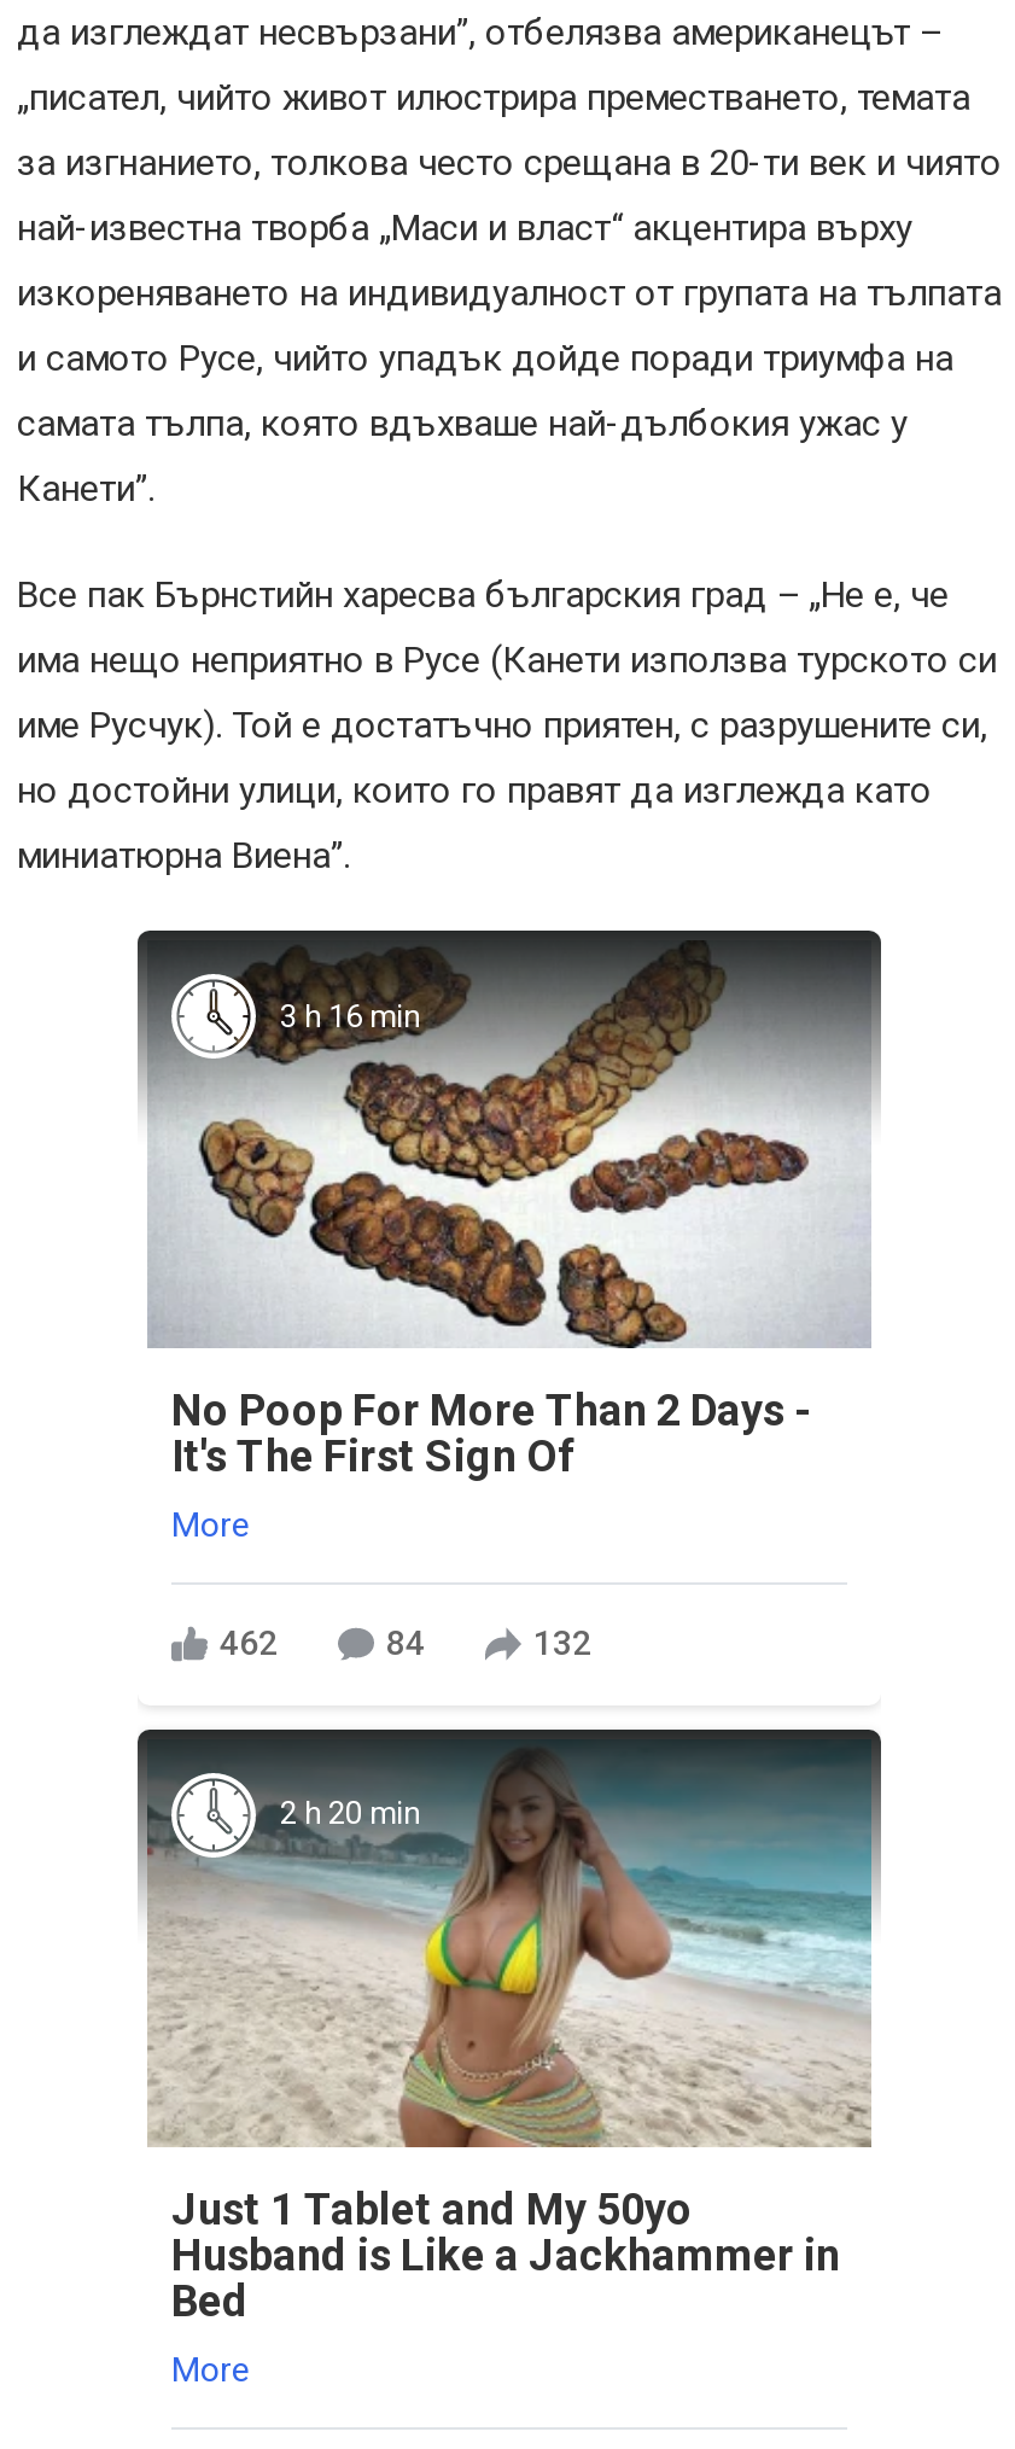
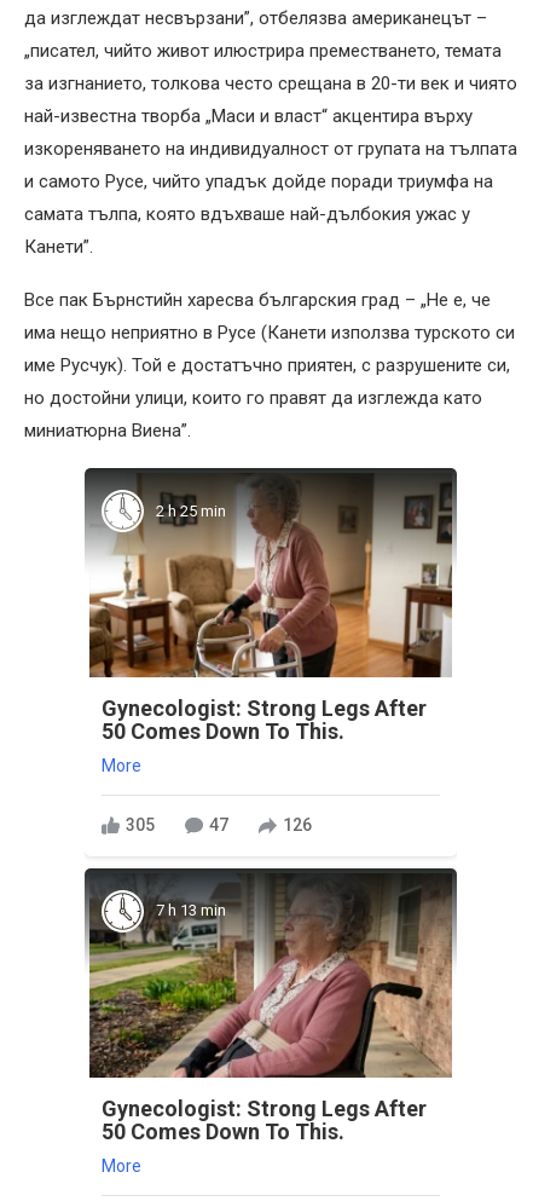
[147,945,871,1351] [image] | 3 h 16 min -> [88,475,453,679] [image] | 2 h 25 min
[171,1384,811,1481] No Poop For More Than 2 Days - | It's The First Sign Of -> [102,695,427,744] Gynecologist: Strong Legs After | 50 Comes Down To This.
[220,1624,591,1663] 462 | 84 | 132 -> [126,816,312,835] 305 | 47 | 126
[147,1744,874,2150] [image] | 2 h 20 min -> [89,874,453,1078] [image] | 7 h 13 min
[171,2183,840,2325] Just 1 Tablet and My 50yo | Husband is Like a Jackhammer in | Bed -> [102,1095,427,1144] Gynecologist: Strong Legs After | 50 Comes Down To This.

